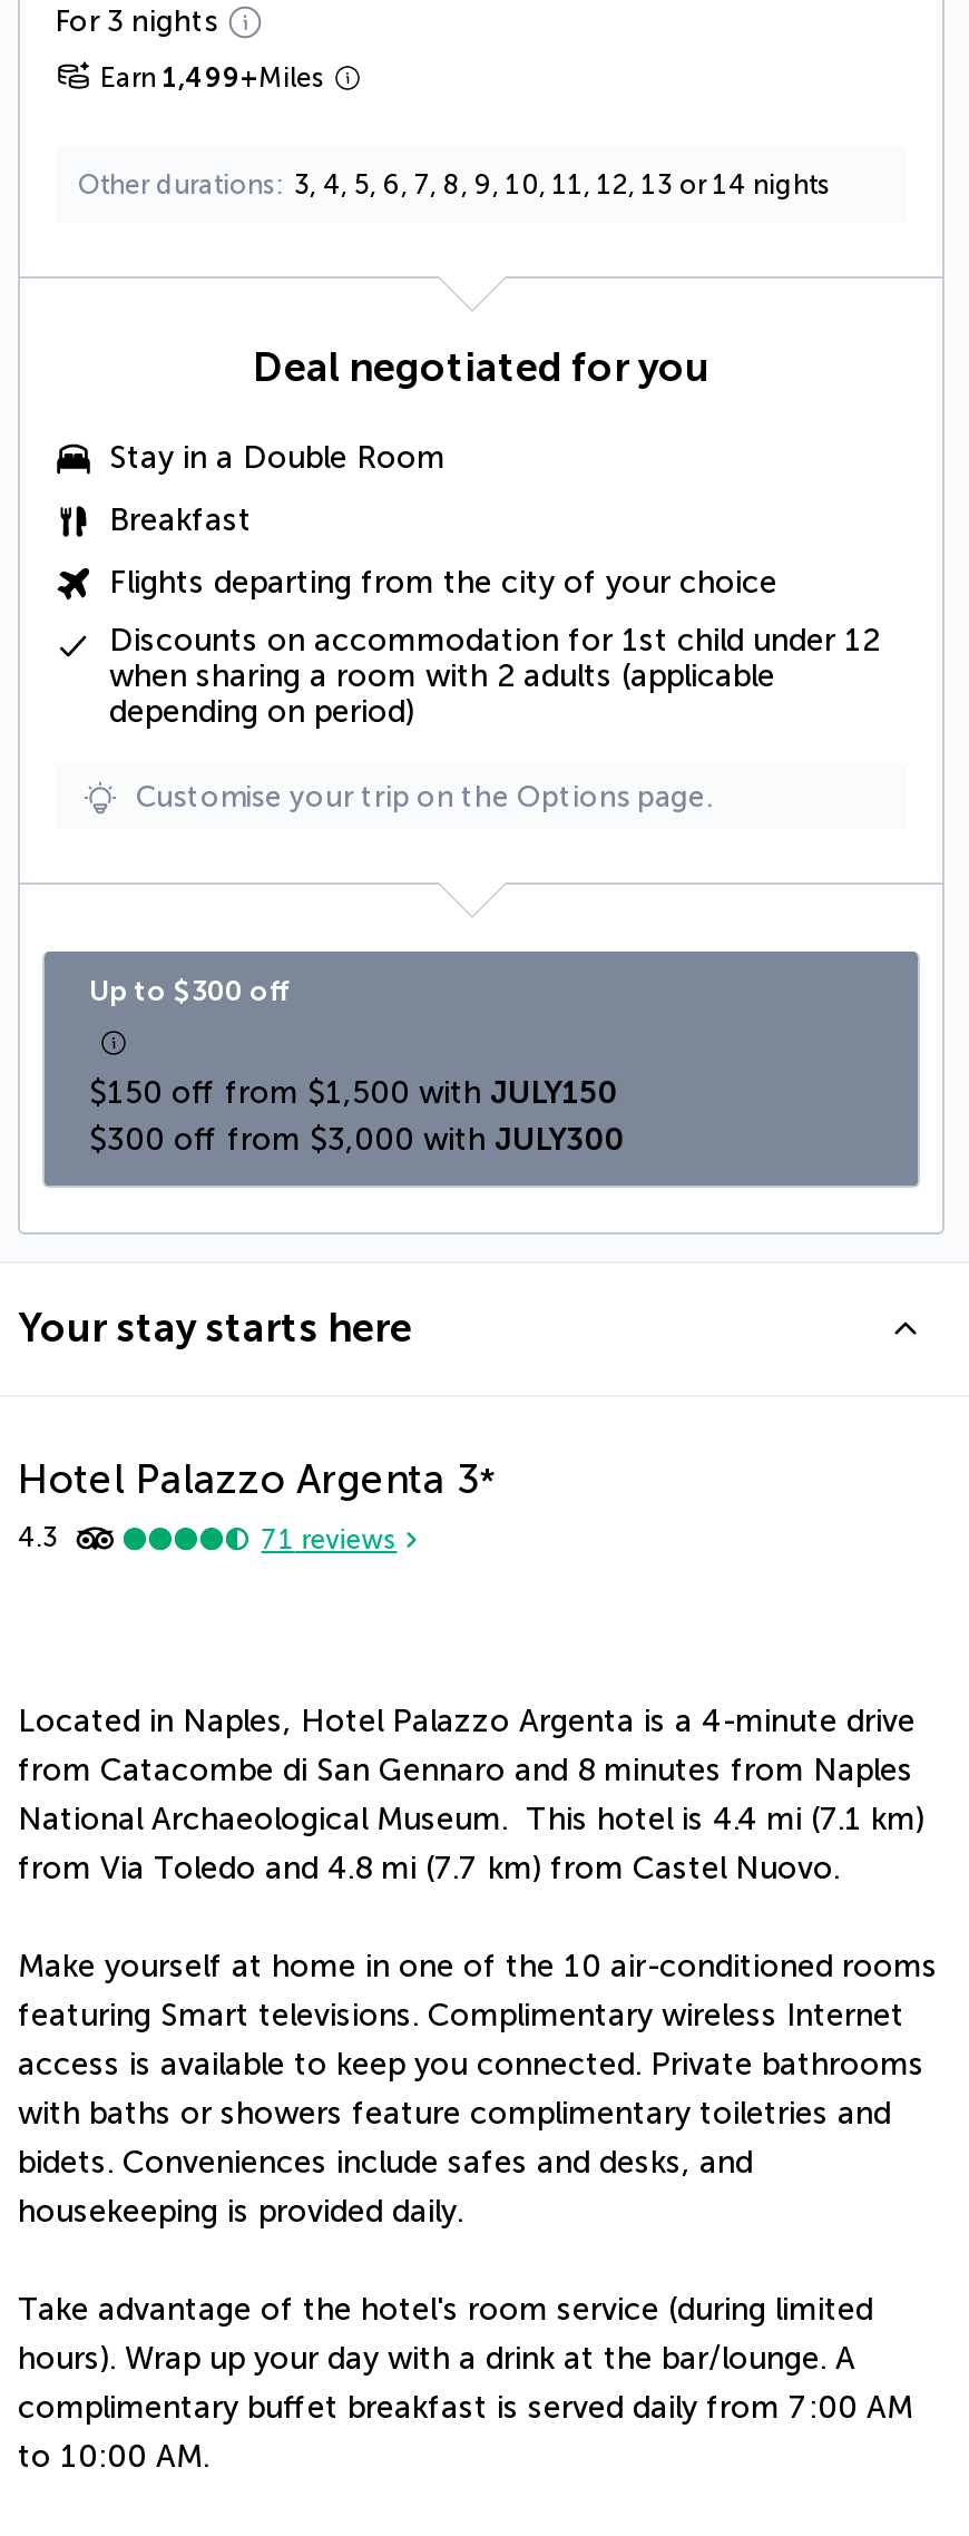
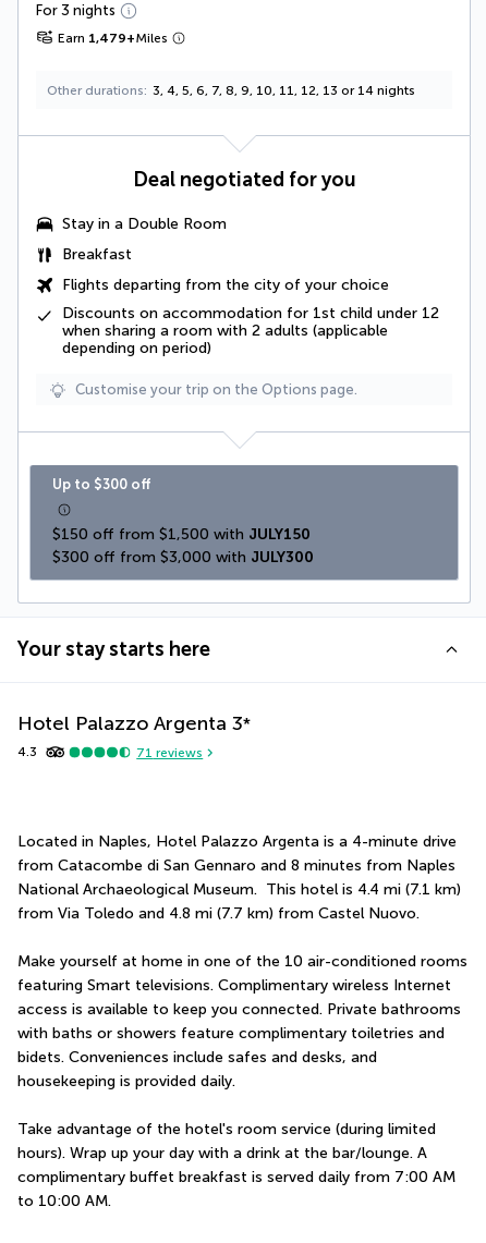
[100,63,325,94] Earn 1,499+Miles -> [58,31,168,46] Earn 1,479+Miles

